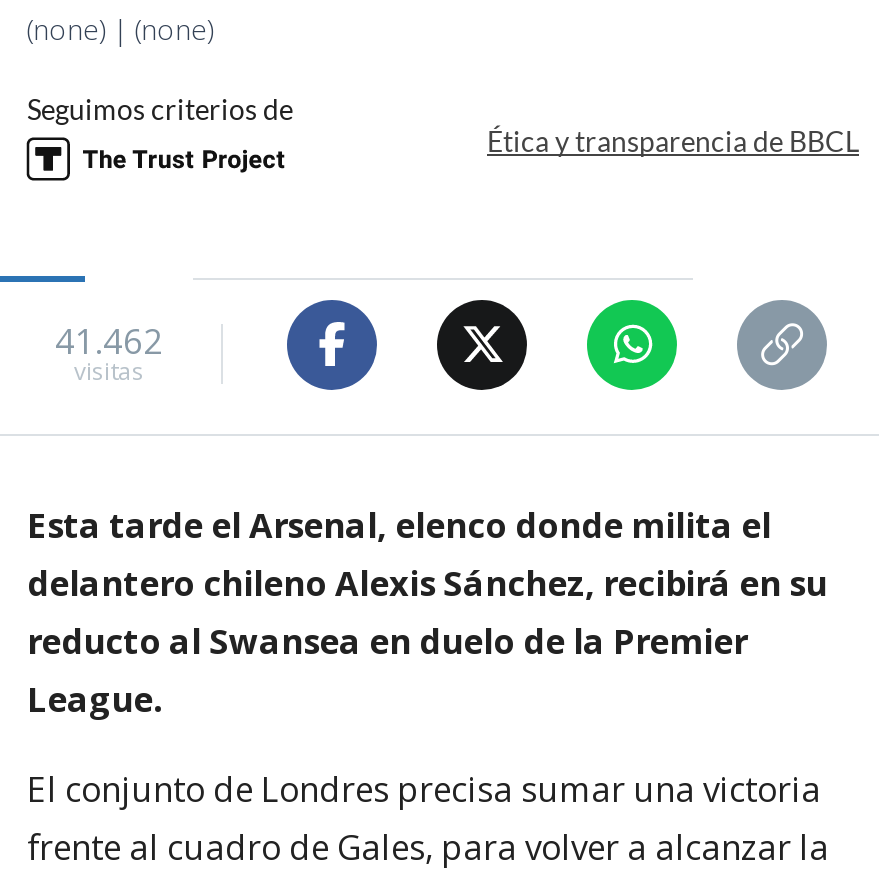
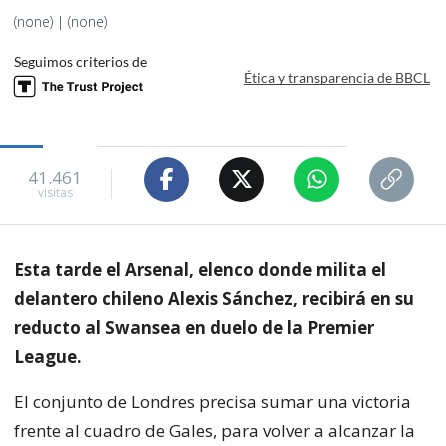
[55,319,163,365] 41.462 -> [28,166,82,189] 41.461

